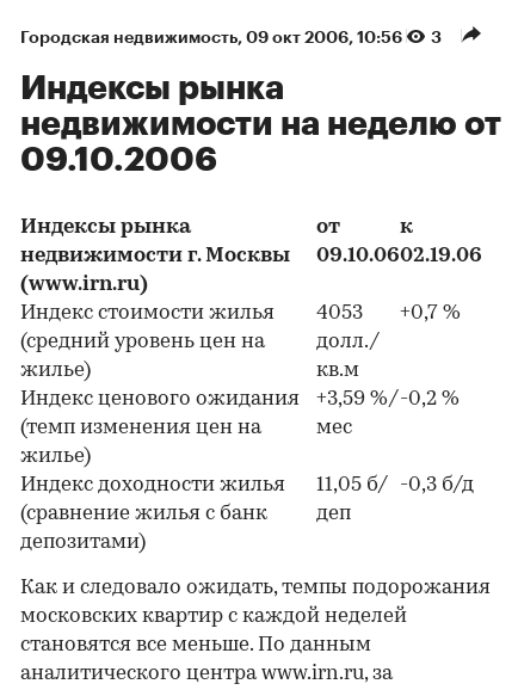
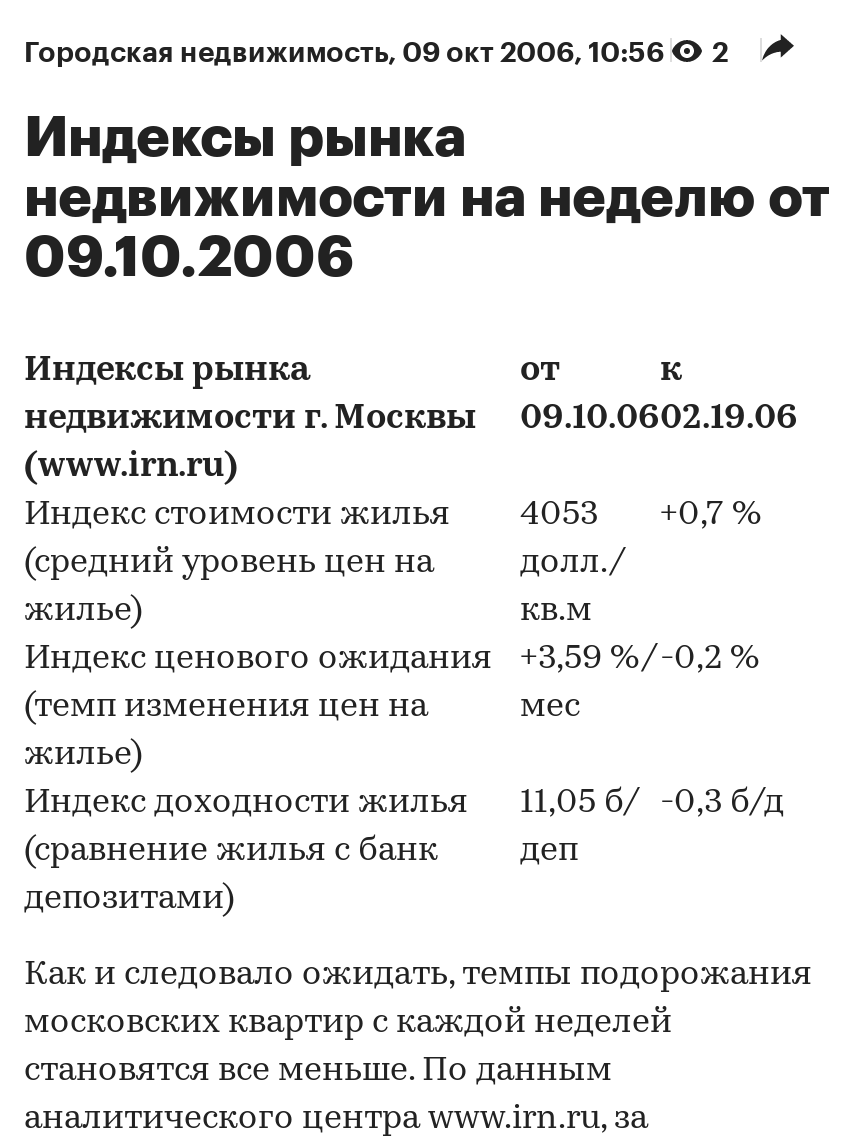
[20,29,442,45] Городская недвижимость, 09 окт 2006, 10:56 3 -> [24,38,728,66] Городская недвижимость, 09 окт 2006, 10:56 2

